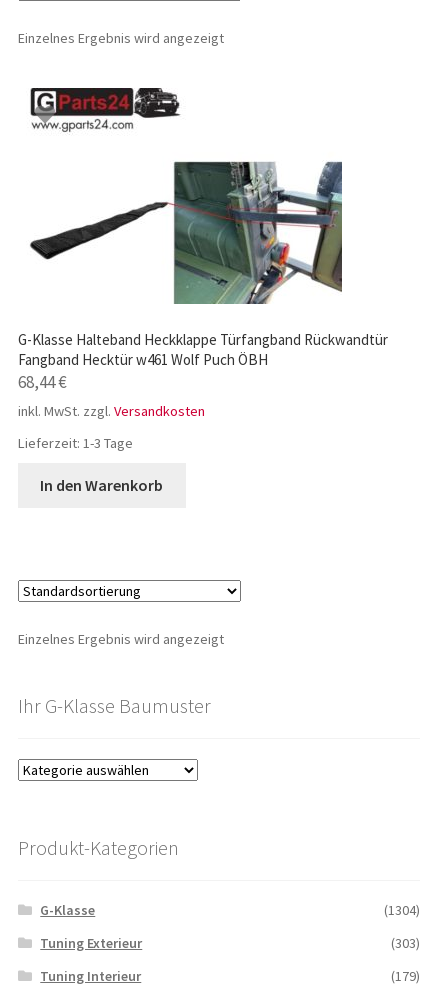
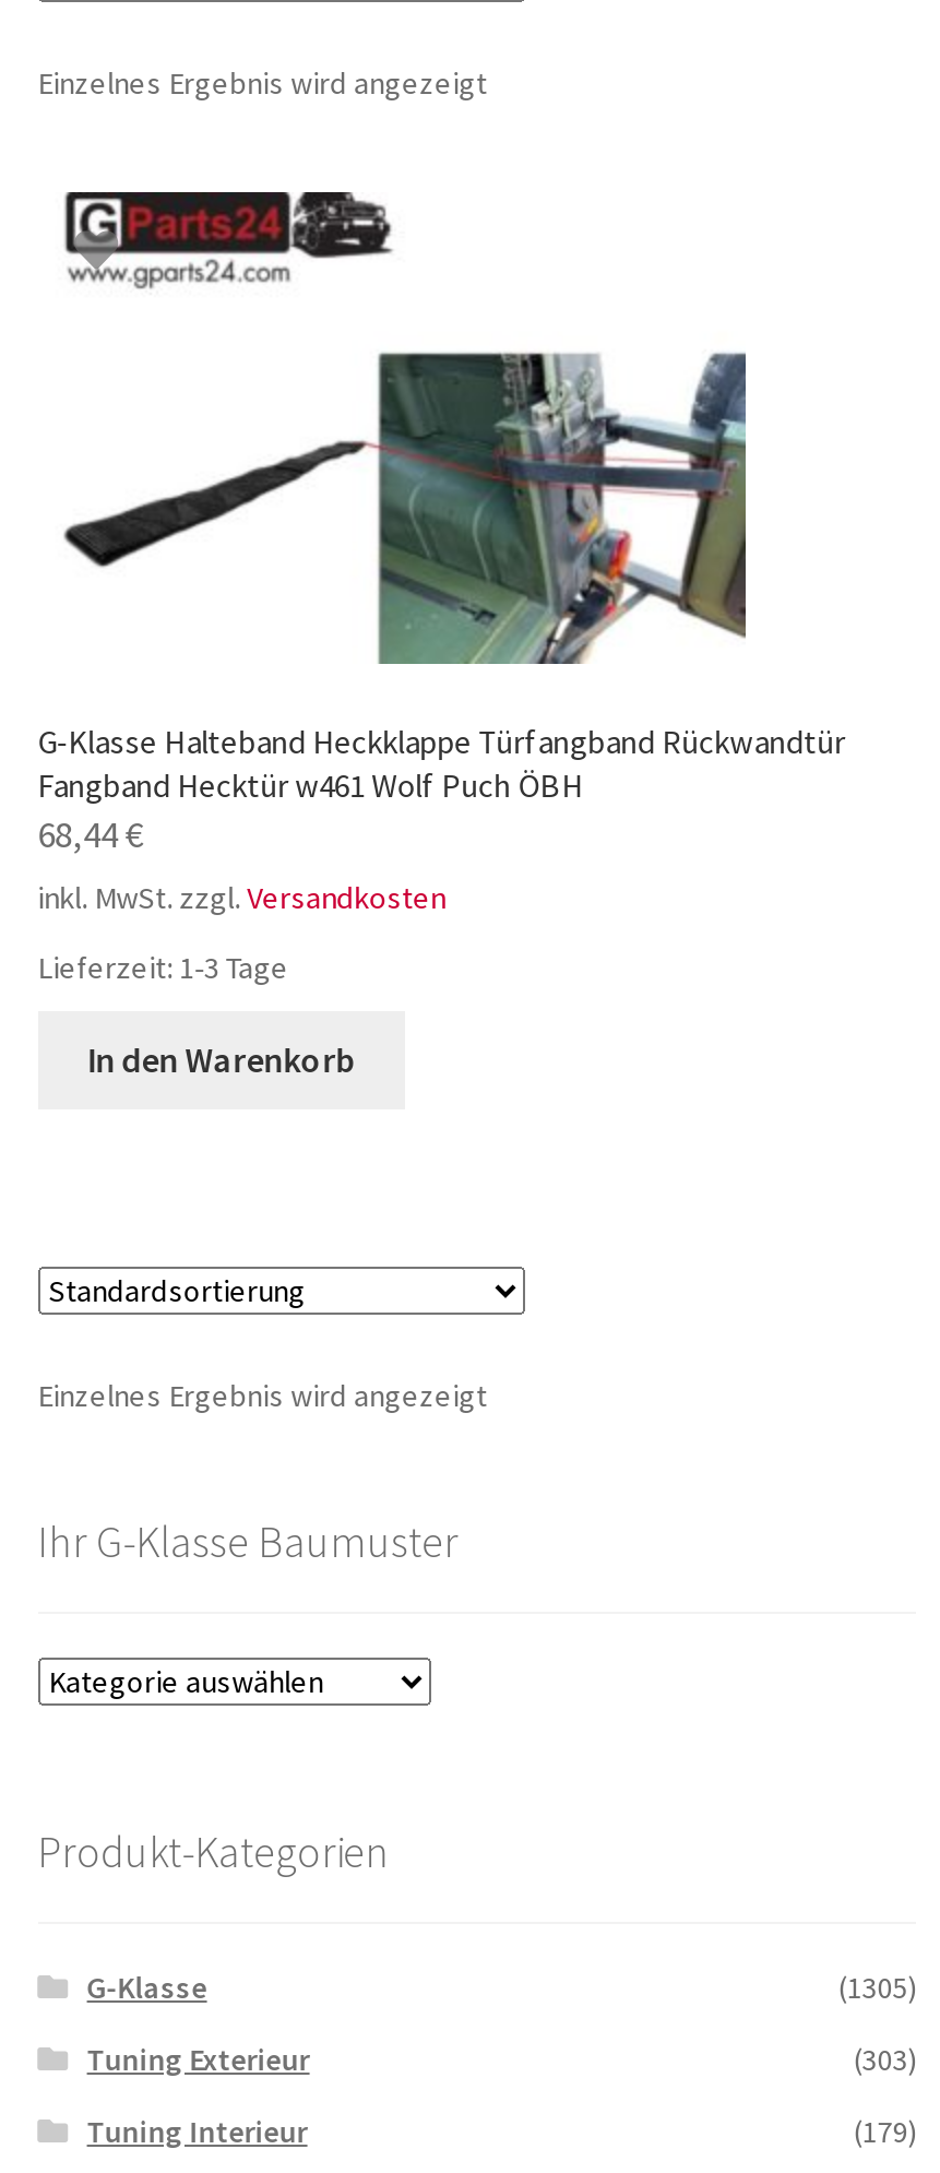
[384,901,420,919] (1304) -> [838,1968,917,2007] (1305)

